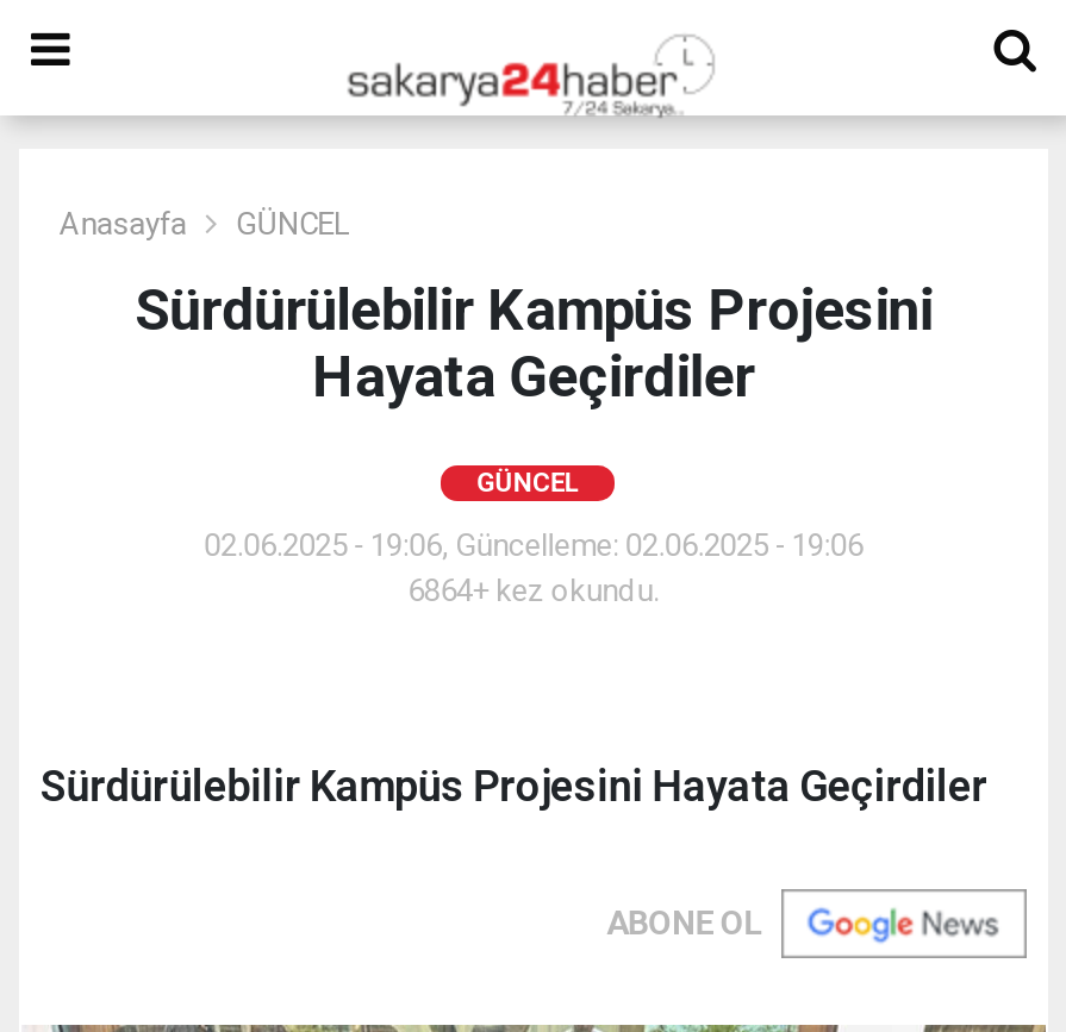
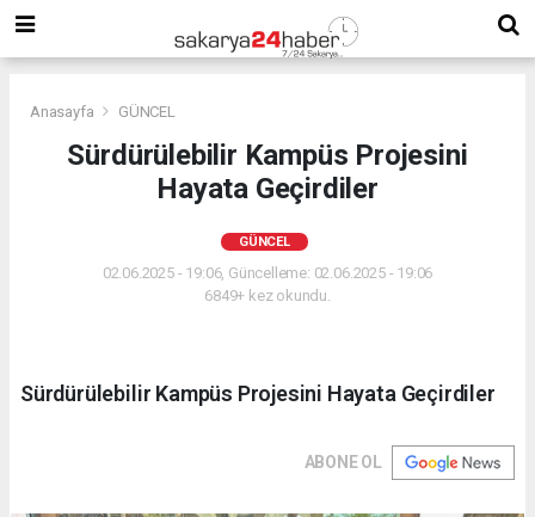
[408,572,660,608] 6864+ kez okundu. -> [204,286,331,304] 6849+ kez okundu.

